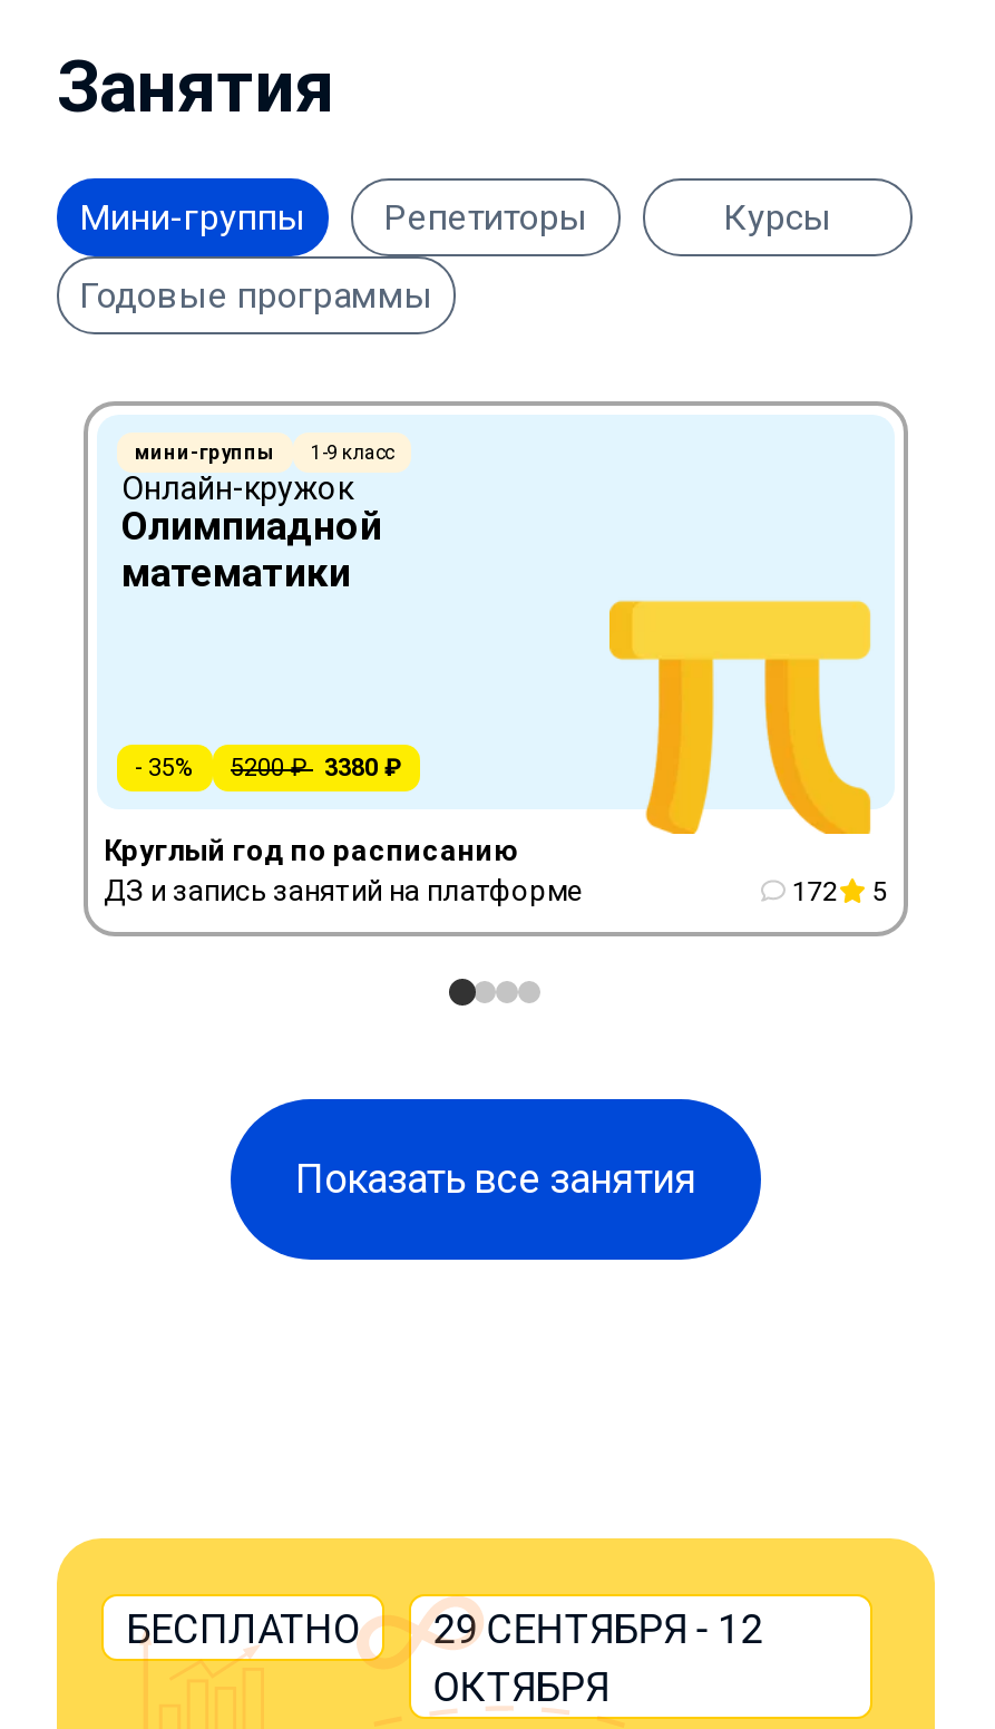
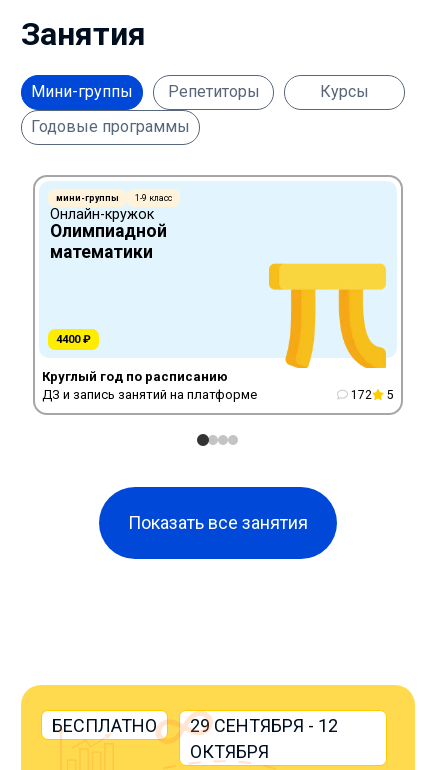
[135,754,402,783] - 35% | 5200 ₽ 3380 ₽ -> [56,333,91,346] 4400 ₽

